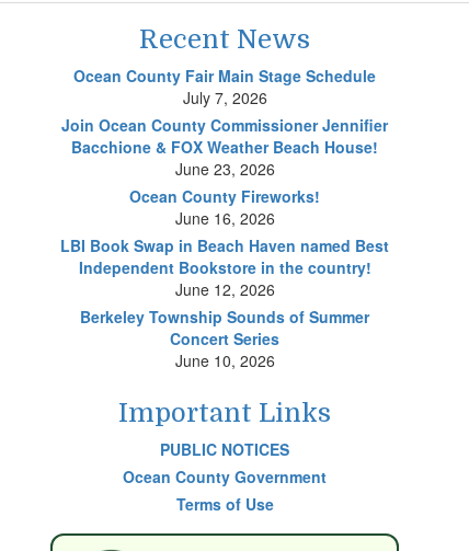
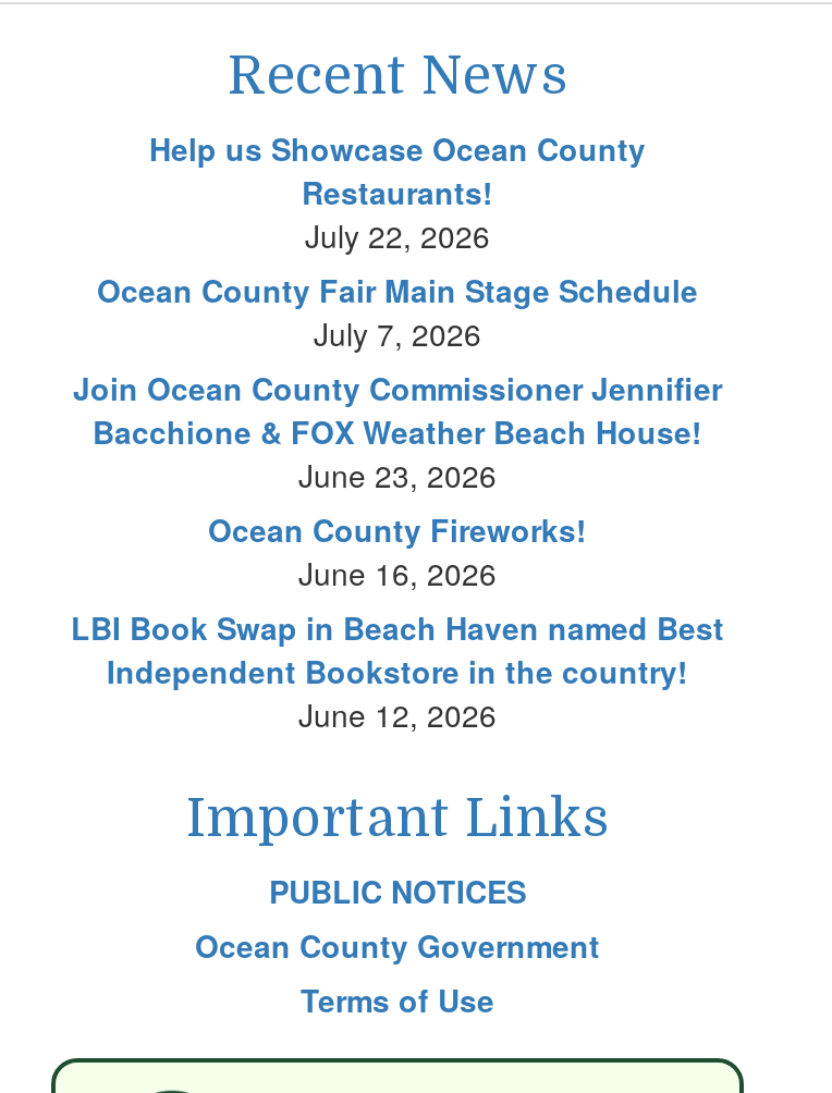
none -> [149,126,646,256] Help us Showcase Ocean County | Restaurants! | July 22, 2026
moved [60,64,389,300] -> [71,267,724,735]: Ocean County Fair Main Stage Schedule | July 7, 2026 | Join Ocean County Commissioner Jennifier | ... | Independent Bookstore in the country! | June 12, 2026
[80,305,369,371] Berkeley Township Sounds of Summer | Concert Series | June 10, 2026 -> none

